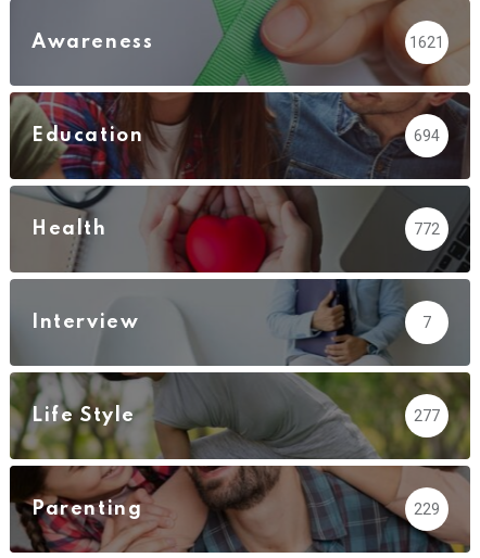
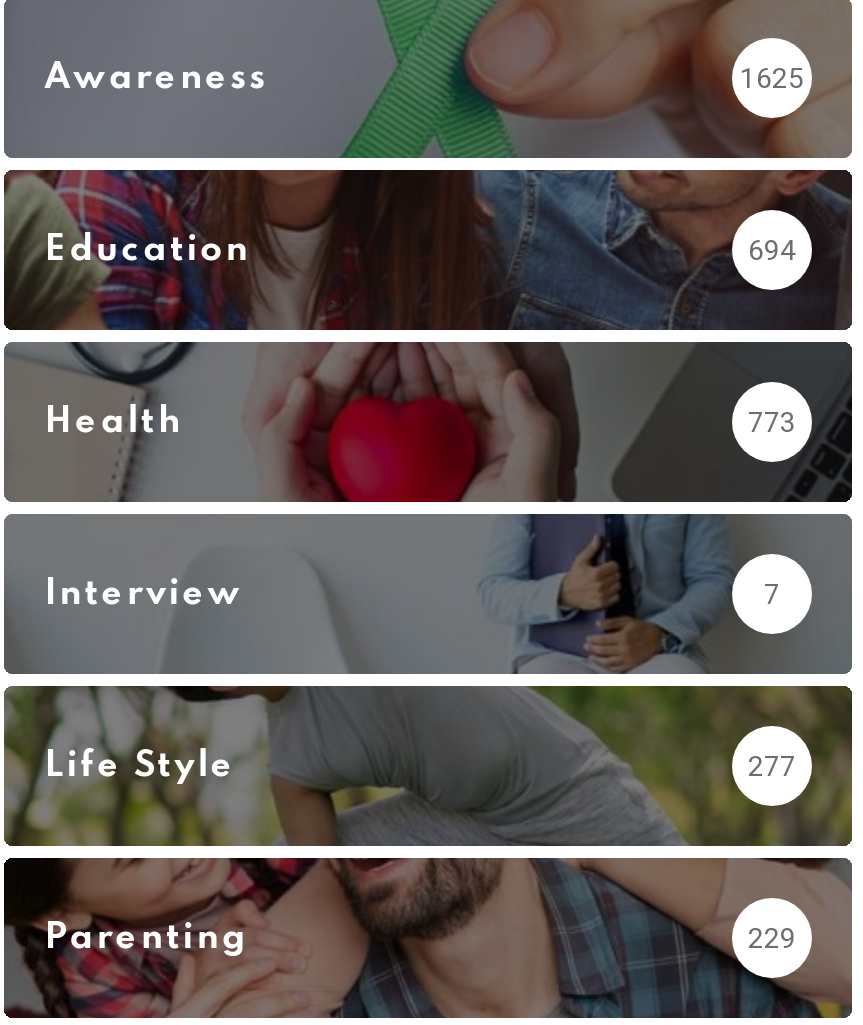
[409,34,444,51] 1621 -> [740,63,804,95] 1625
[414,221,440,238] 772 -> [748,407,796,439] 773

